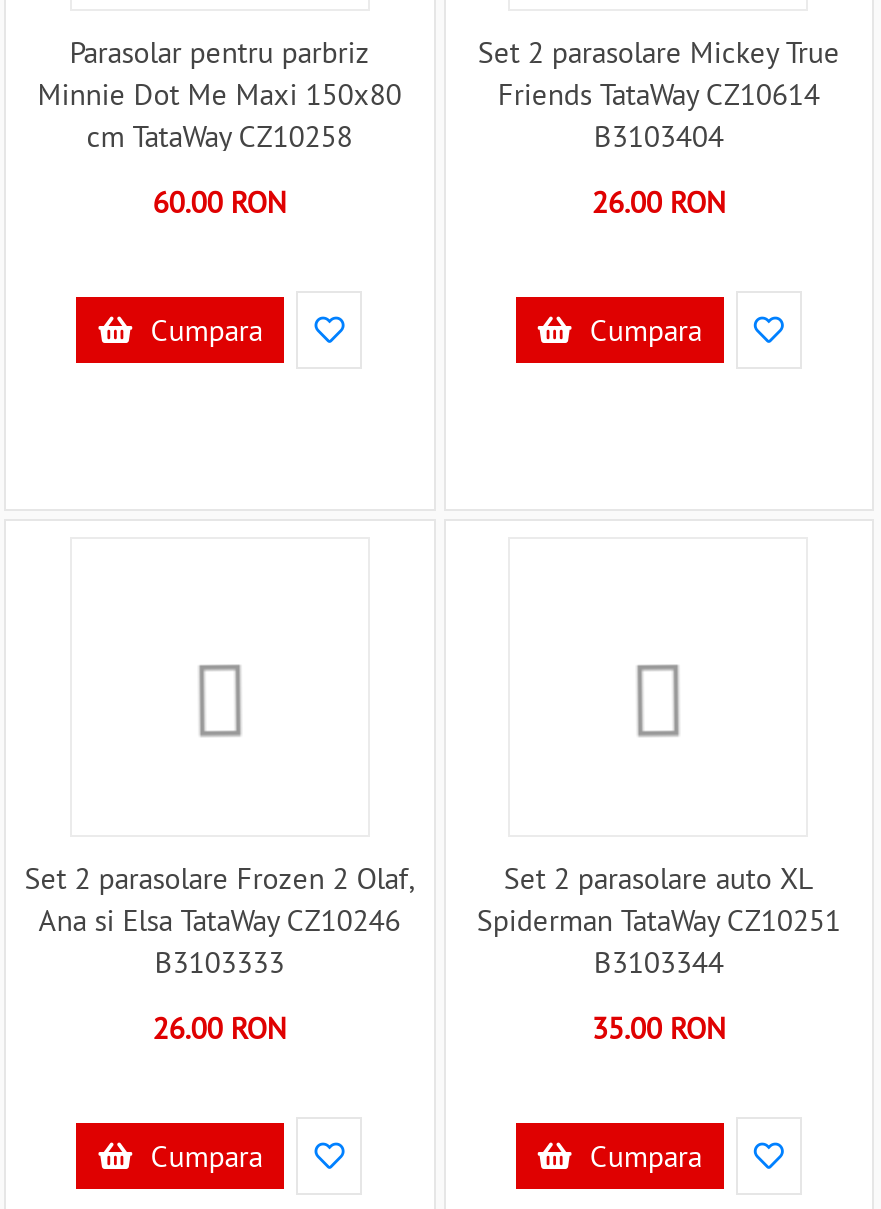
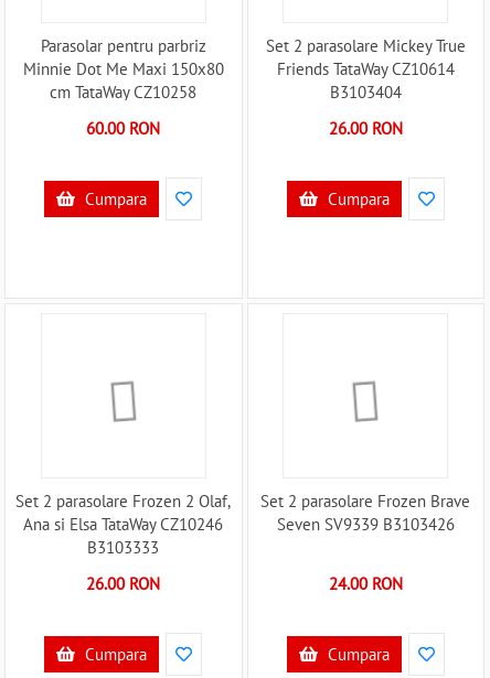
[477,859,841,981] Set 2 parasolare auto XL | Spiderman TataWay CZ10251 | B3103344 -> [261,491,470,535] Set 2 parasolare Frozen Brave | Seven SV9339 B3103426
[592,1009,726,1047] 35.00 RON -> [329,573,403,594] 24.00 RON

